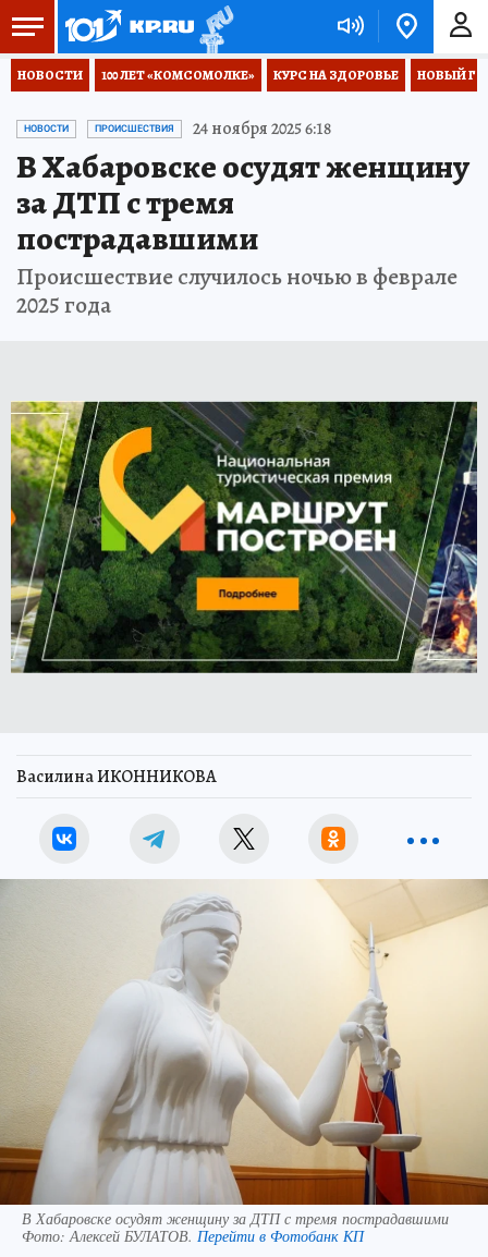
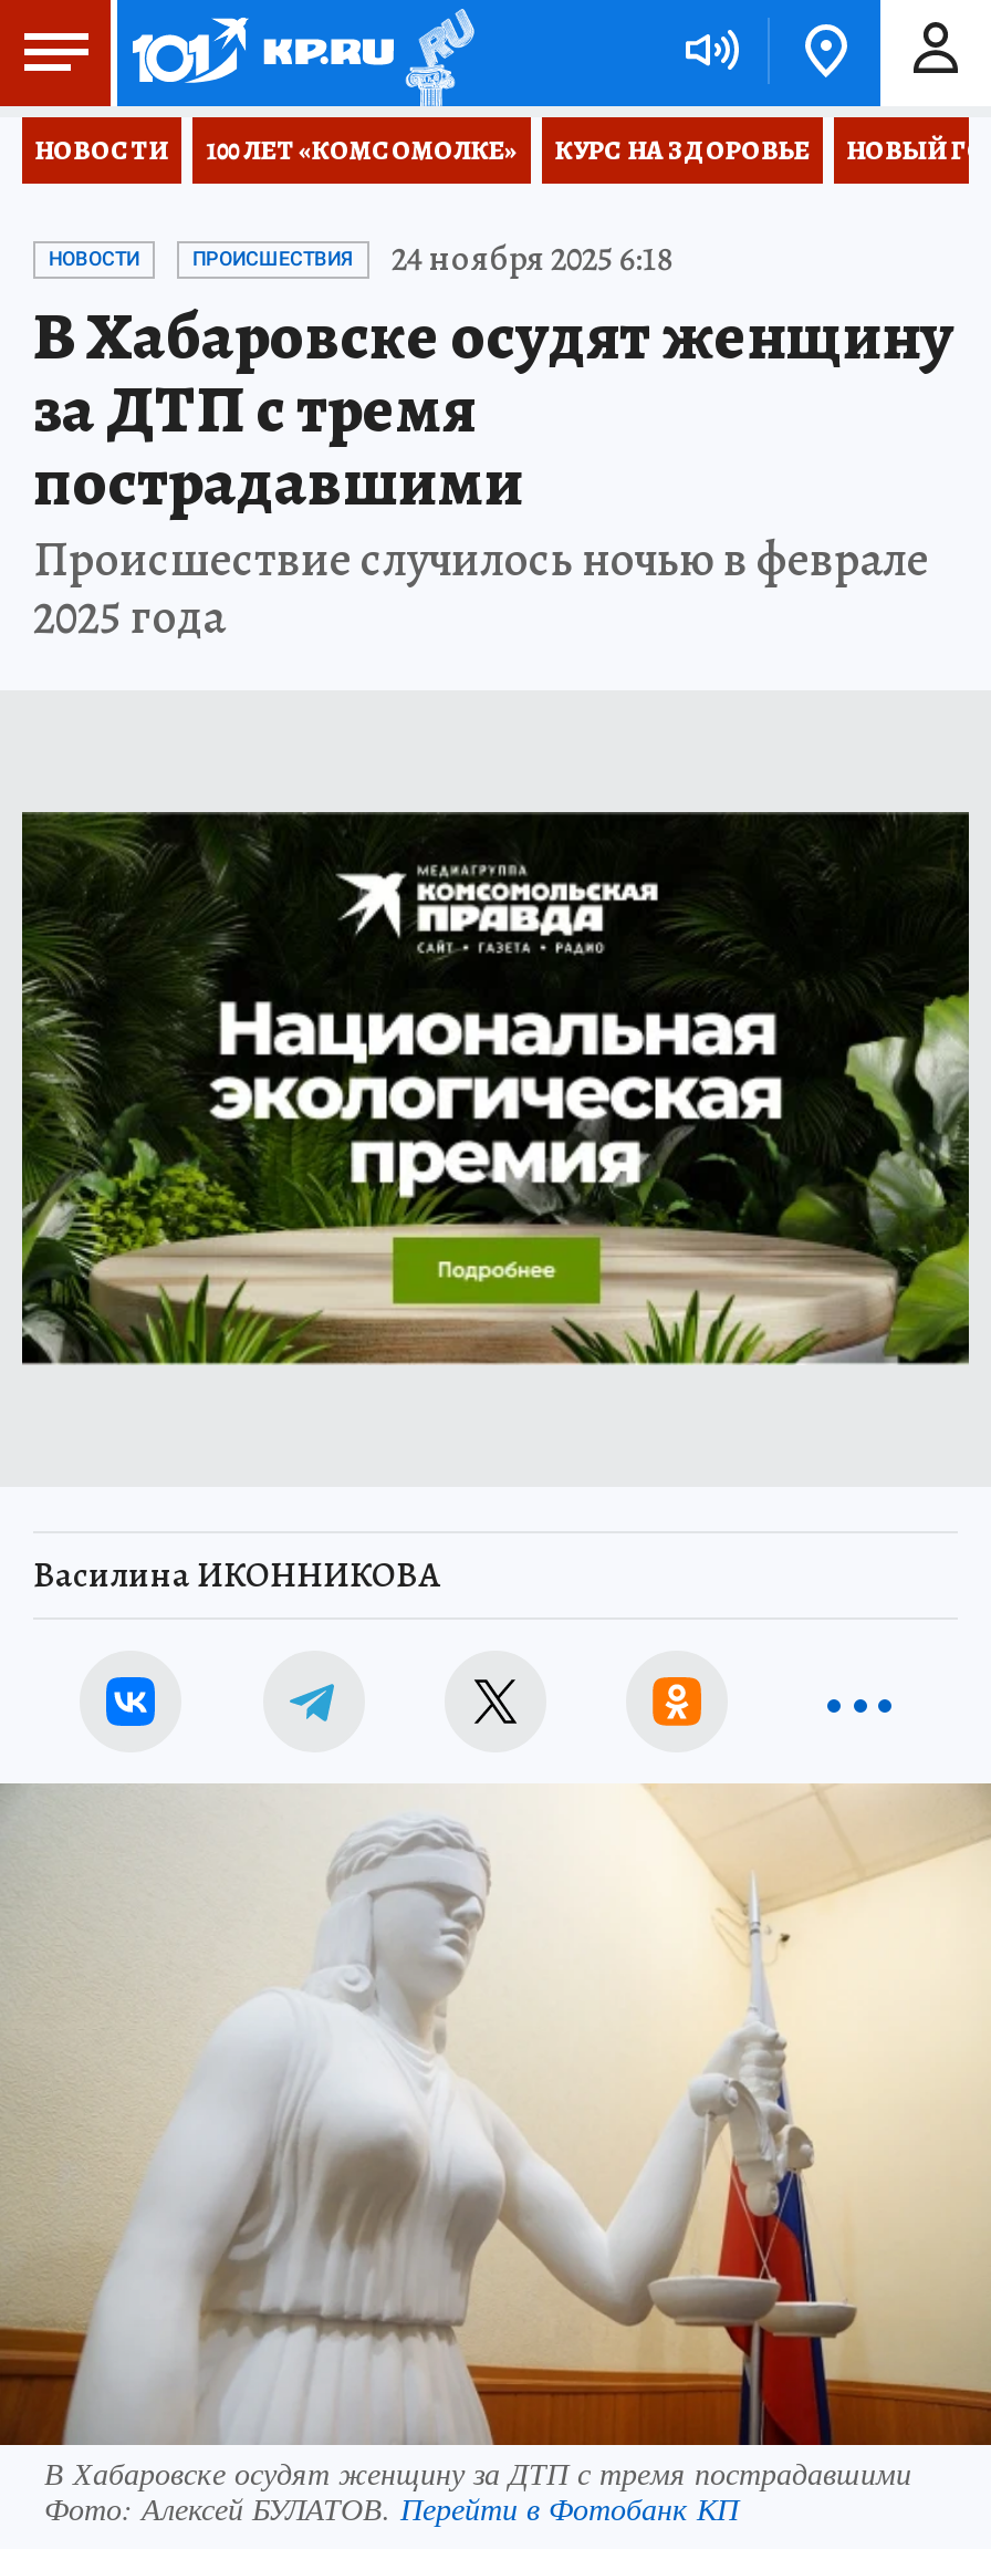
[10,401,478,674] [image] -> [20,810,971,1365] [image]

